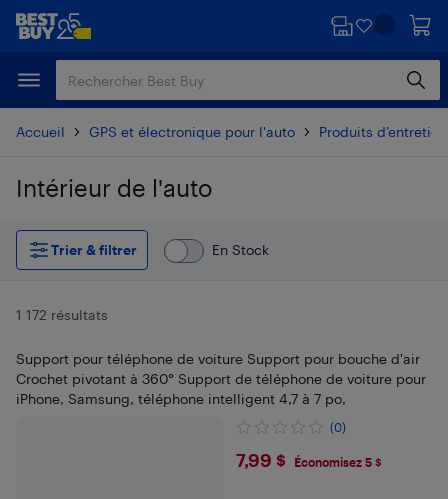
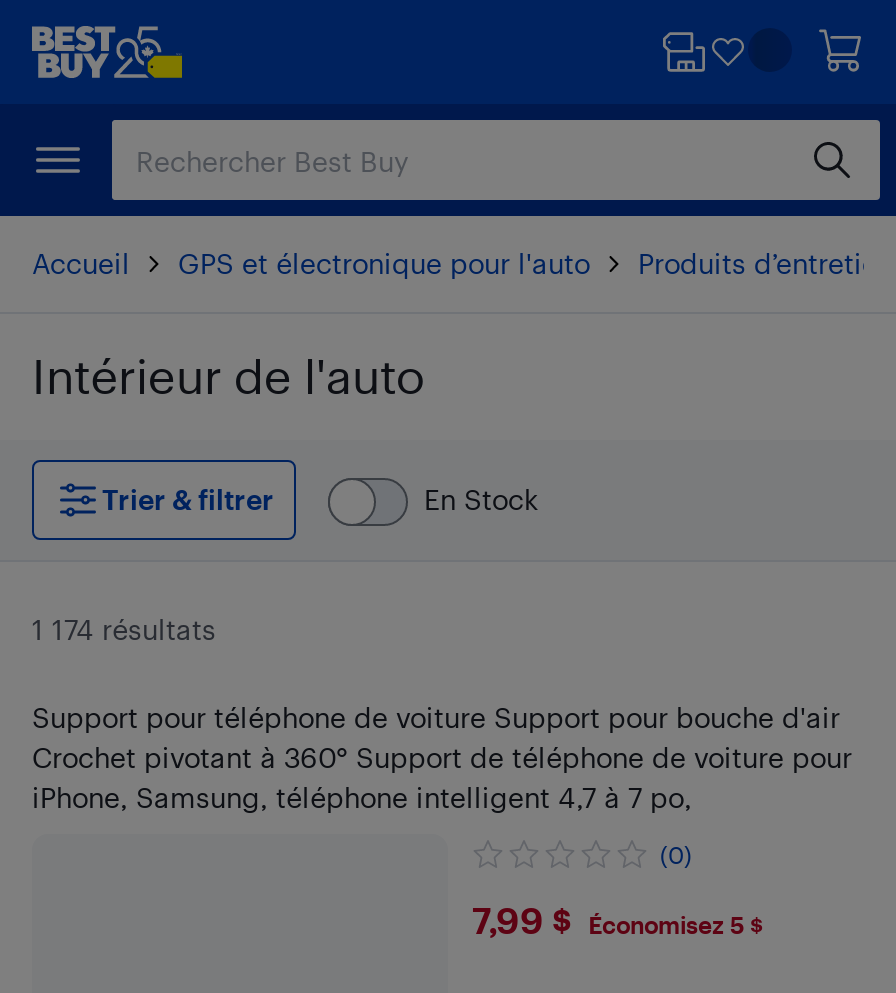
[16,306,108,323] 1 172 résultats -> [32,612,216,646] 1 174 résultats

